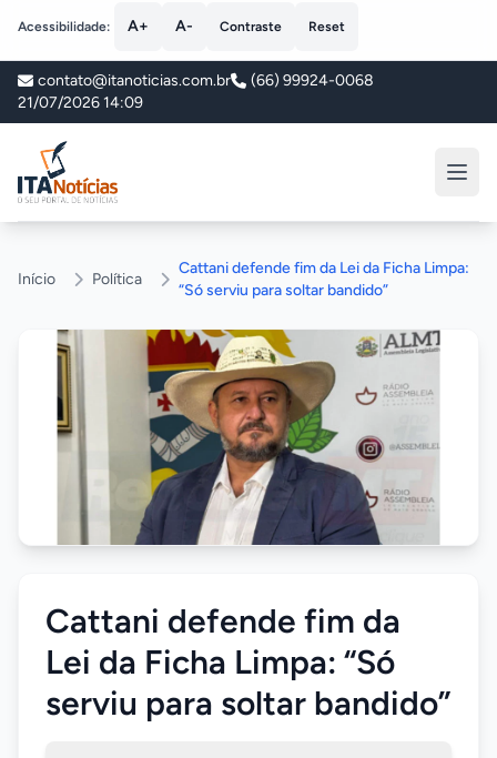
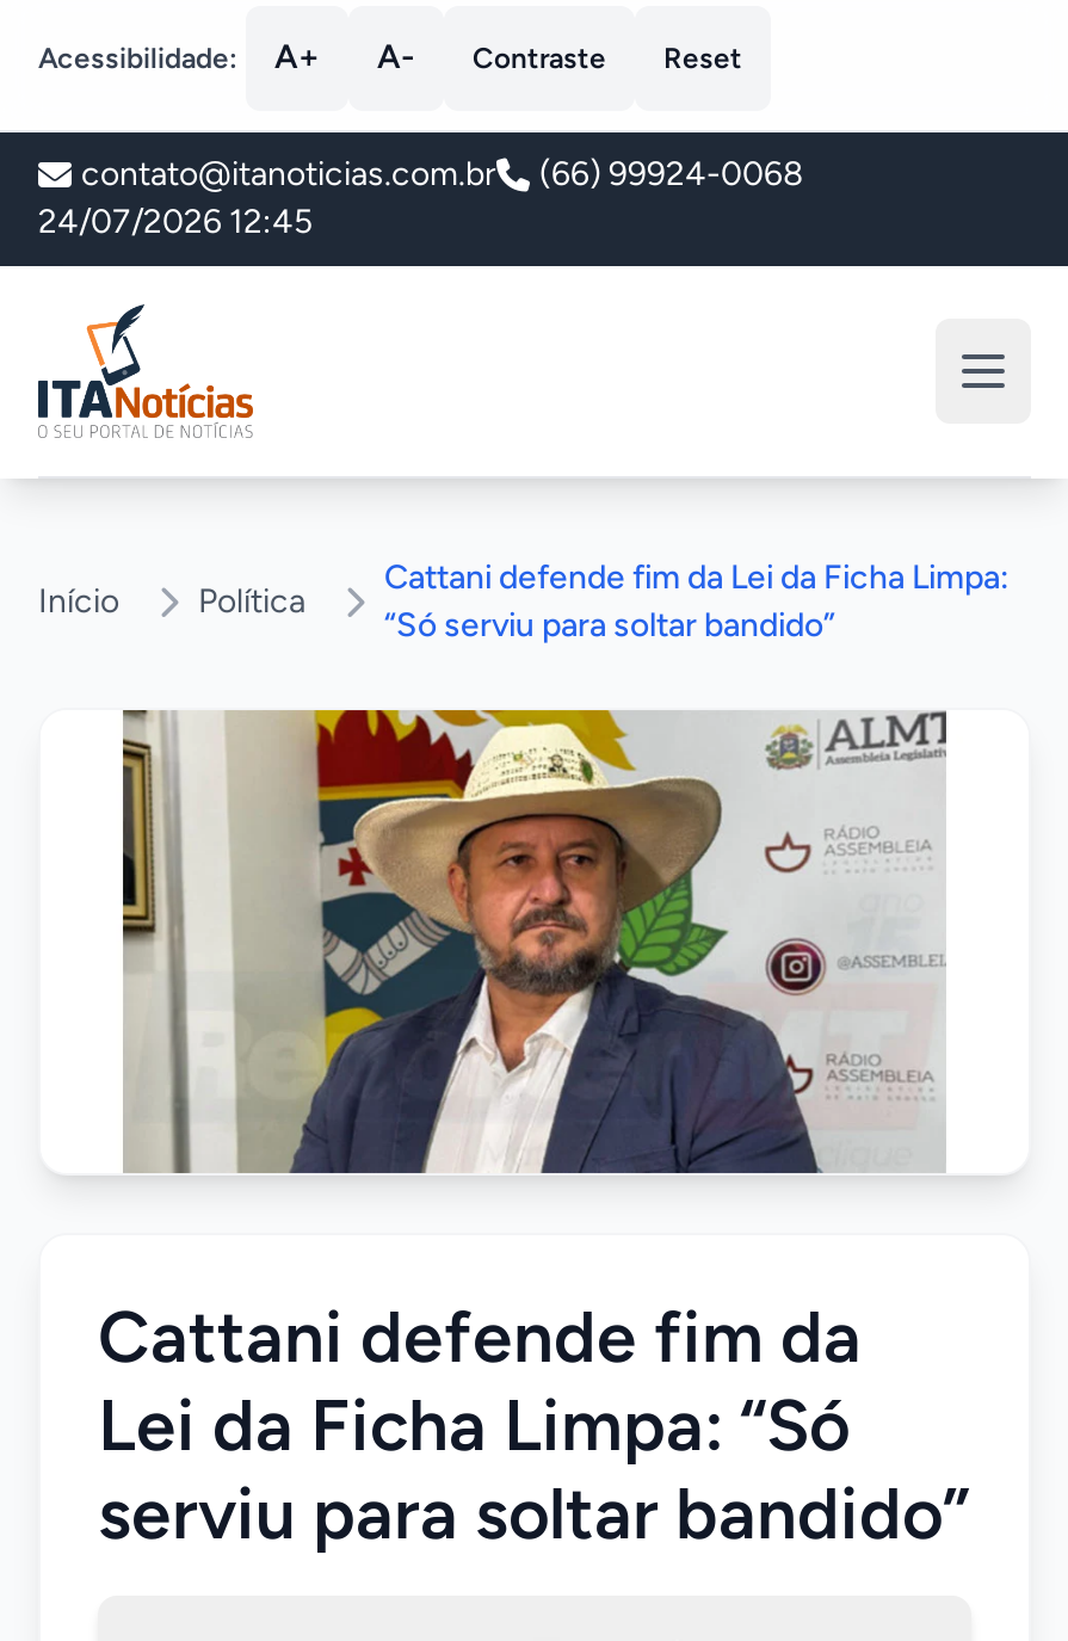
[18,93,143,112] 21/07/2026 14:09 -> [38,202,313,242] 24/07/2026 12:45

